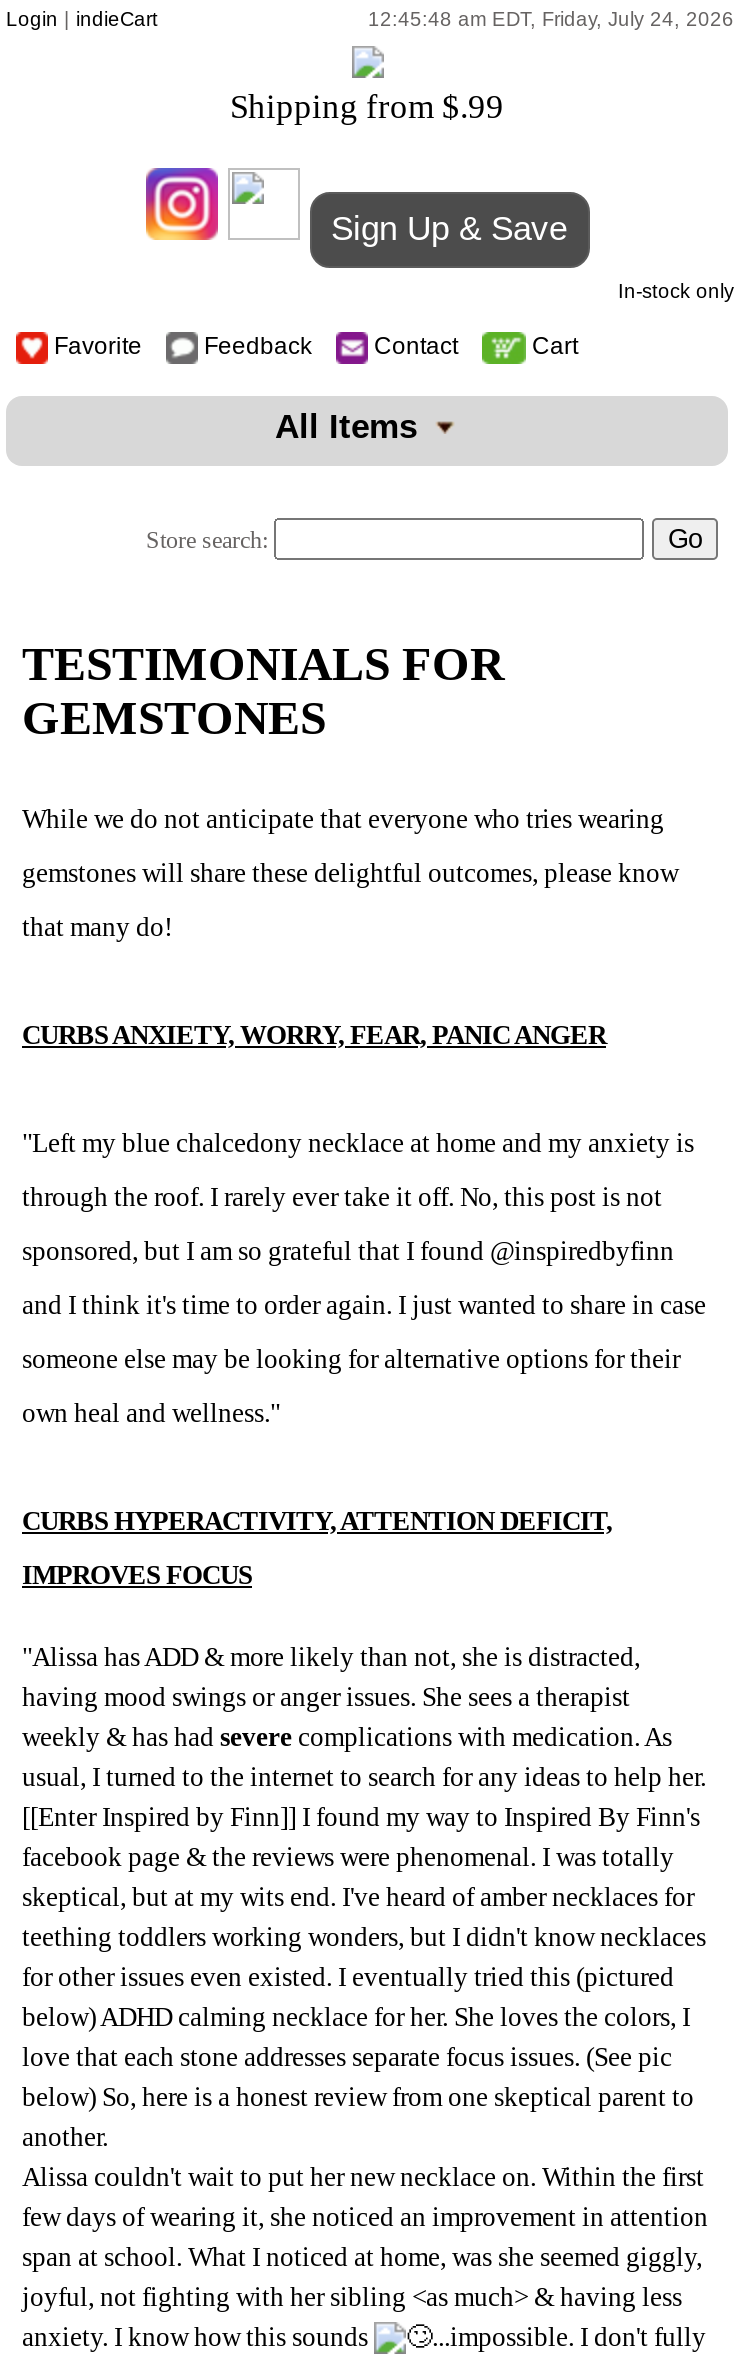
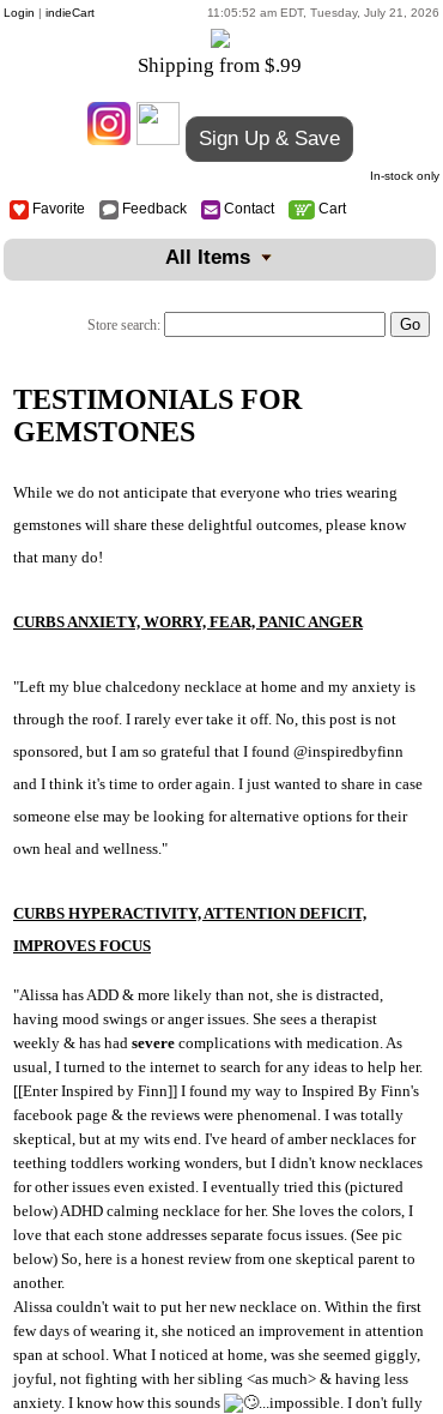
[368,8,734,30] 12:45:48 am EDT, Friday, July 24, 2026 -> [207,6,439,19] 11:05:52 am EDT, Tuesday, July 21, 2026

